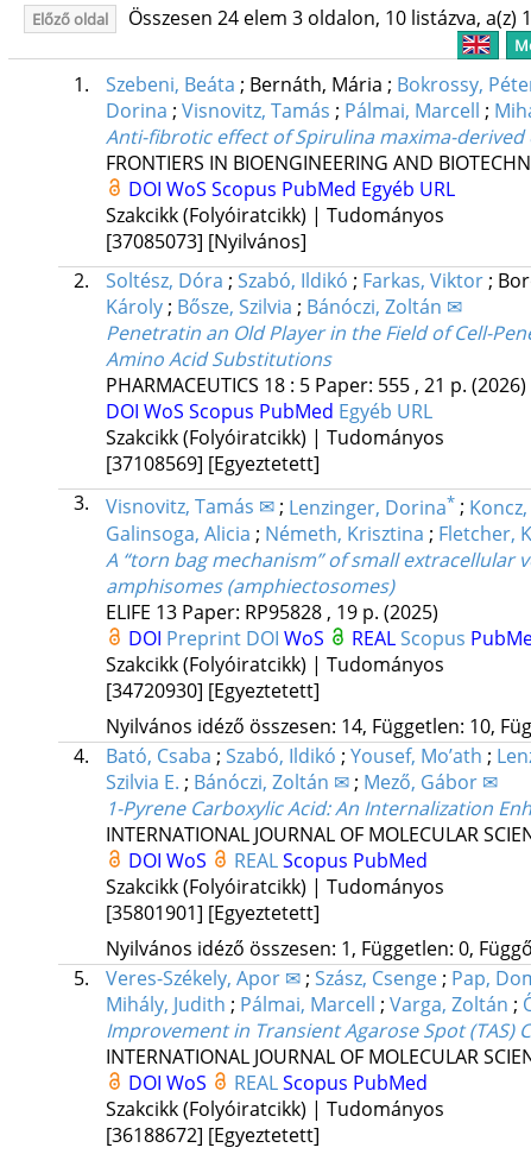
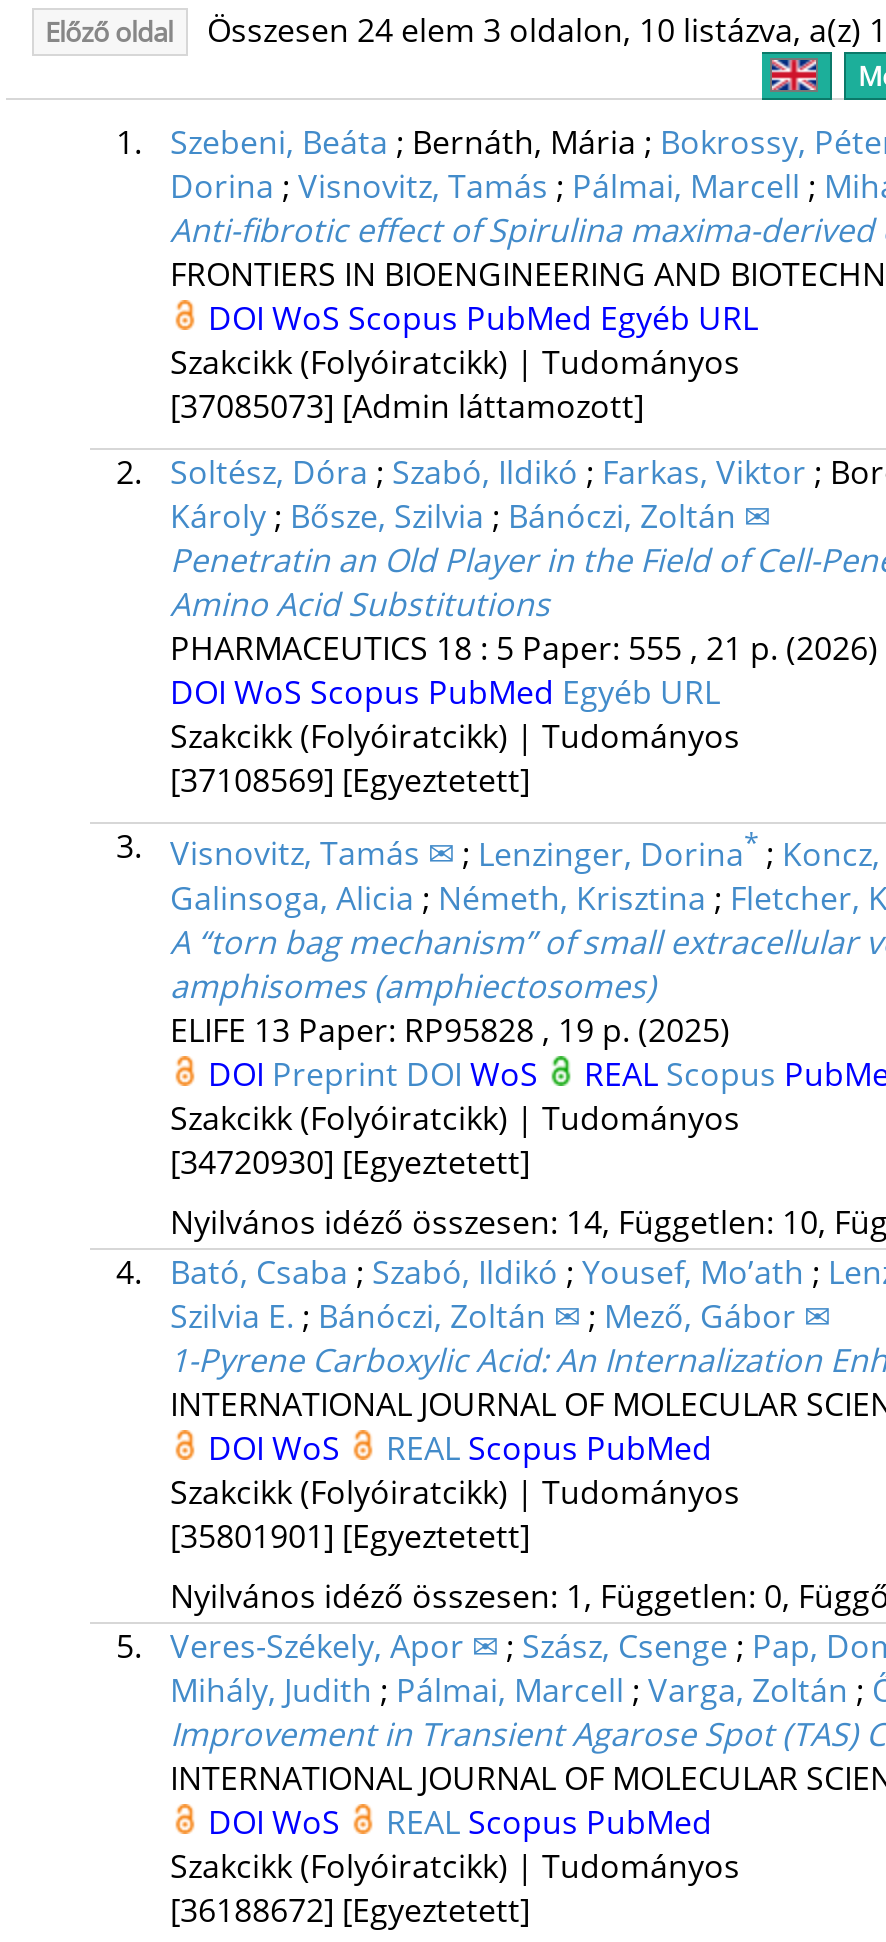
[106,229,306,255] [37085073] [Nyilvános] -> [170,385,644,429] [37085073] [Admin láttamozott]

